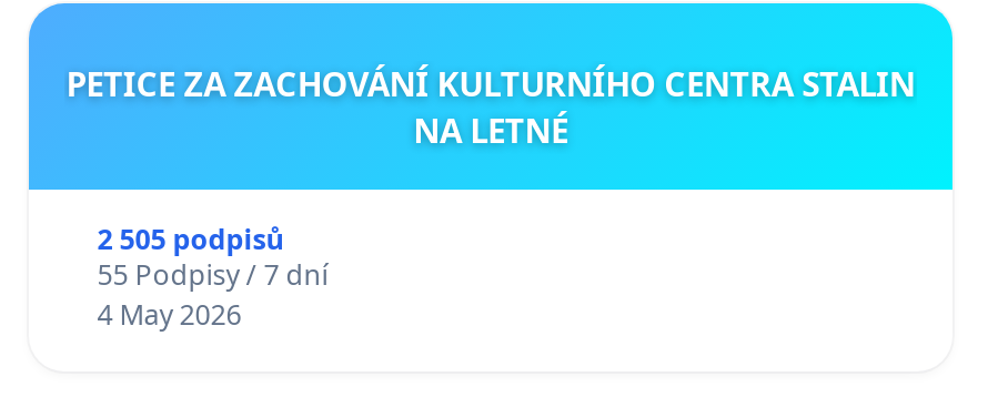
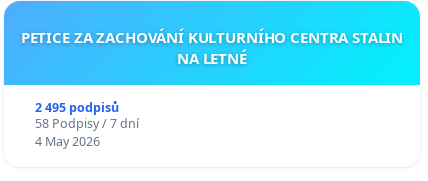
[97,221,284,258] 2 505 podpisů -> [35,99,119,116] 2 495 podpisů
[97,256,328,294] 55 Podpisy / 7 dní -> [35,115,139,132] 58 Podpisy / 7 dní

